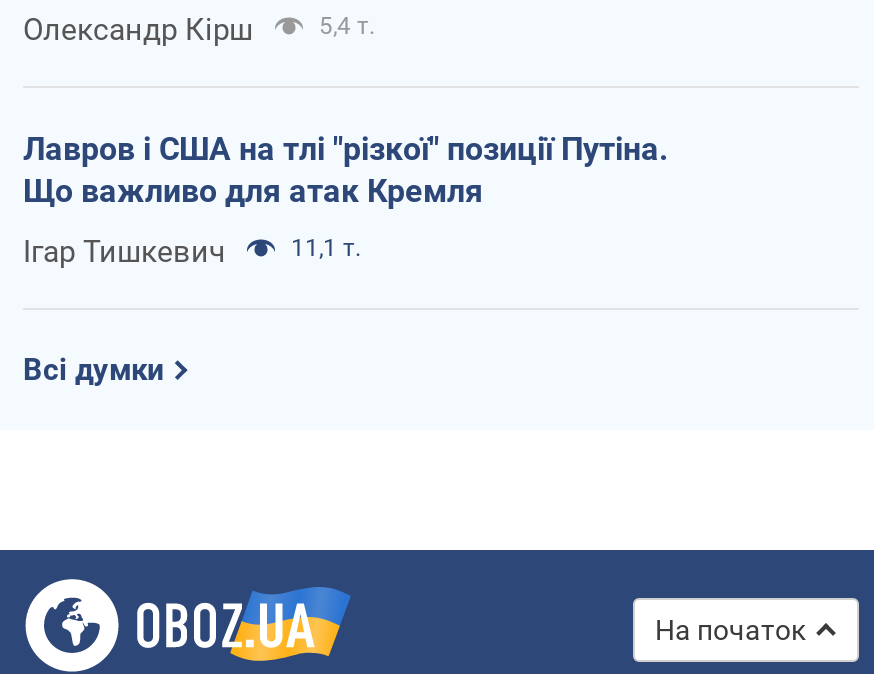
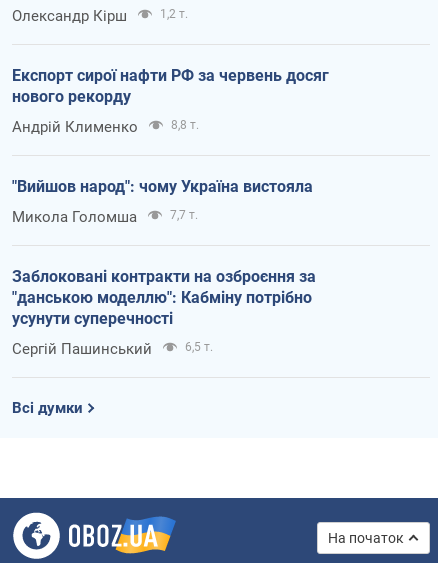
[23,11,669,269] 5,4 т. | Лавров і США на тлі "різкої" позиції Путіна. | Що важливо для атак Кремля | Ігар Тишкевич | 11,1 т. -> [12,7,329,358] 1,2 т. | Експорт сирої нафти РФ за червень досяг | нового рекорду | Андрій Клименко | 8,8 т. | "Вийшов народ": чому Україна вистояла | Микола Голомша | 7,7 т. | Заблоковані контракти на озброєння за | "данською моделлю": Кабміну потрібно | усунути суперечності | Сергій Пашинський | 6,5 т.

